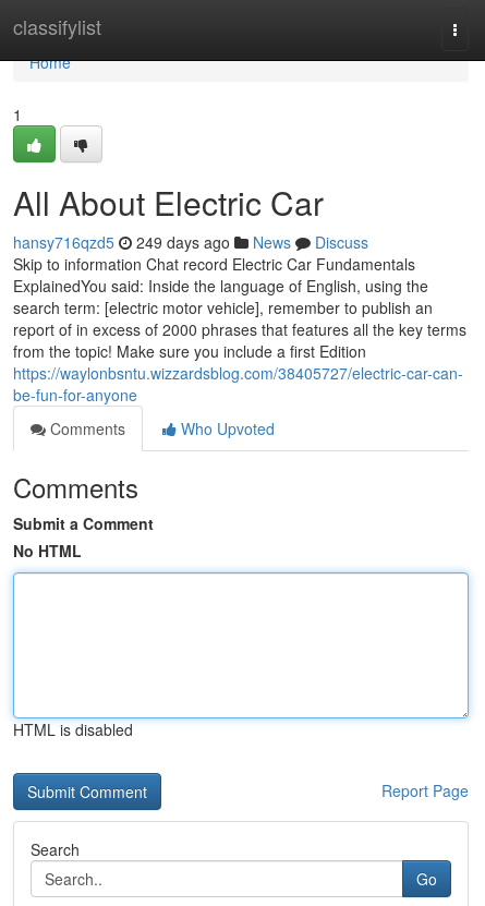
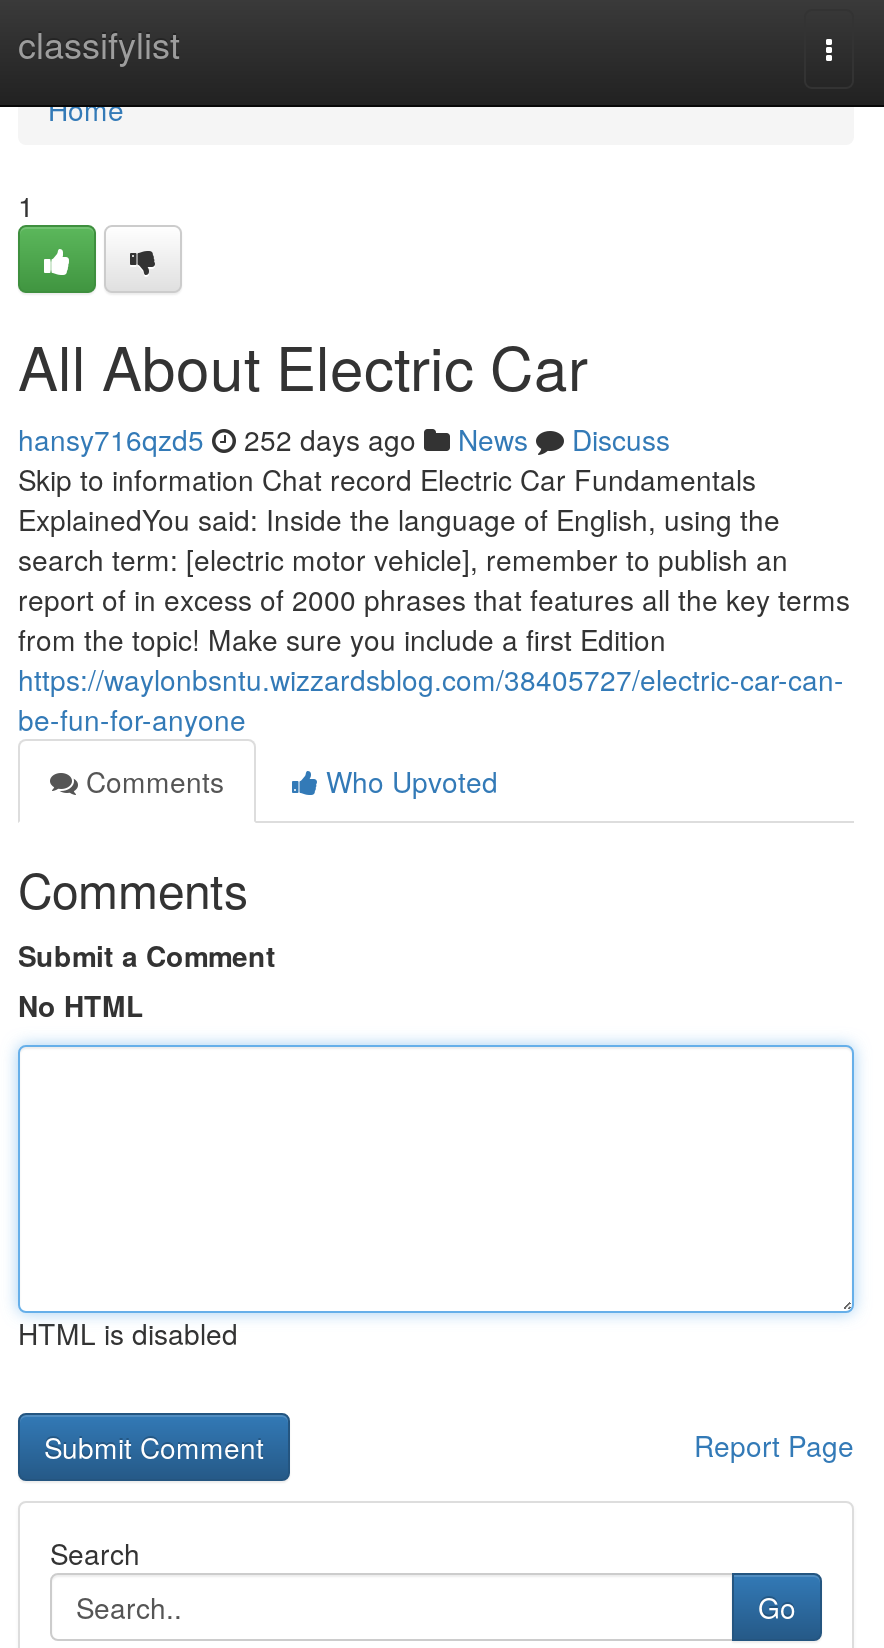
[13,231,368,253] hansy716qzd5 249 days ago News Discuss -> [18,419,670,459] hansy716qzd5 252 days ago News Discuss

